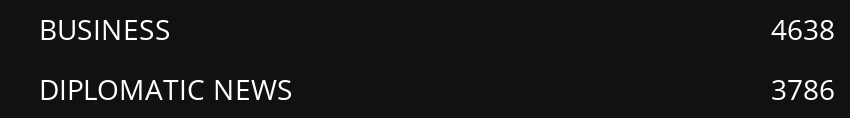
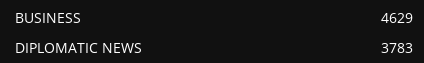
[771,11,835,49] 4638 -> [381,8,413,27] 4629
[771,71,835,109] 3786 -> [381,38,413,57] 3783

